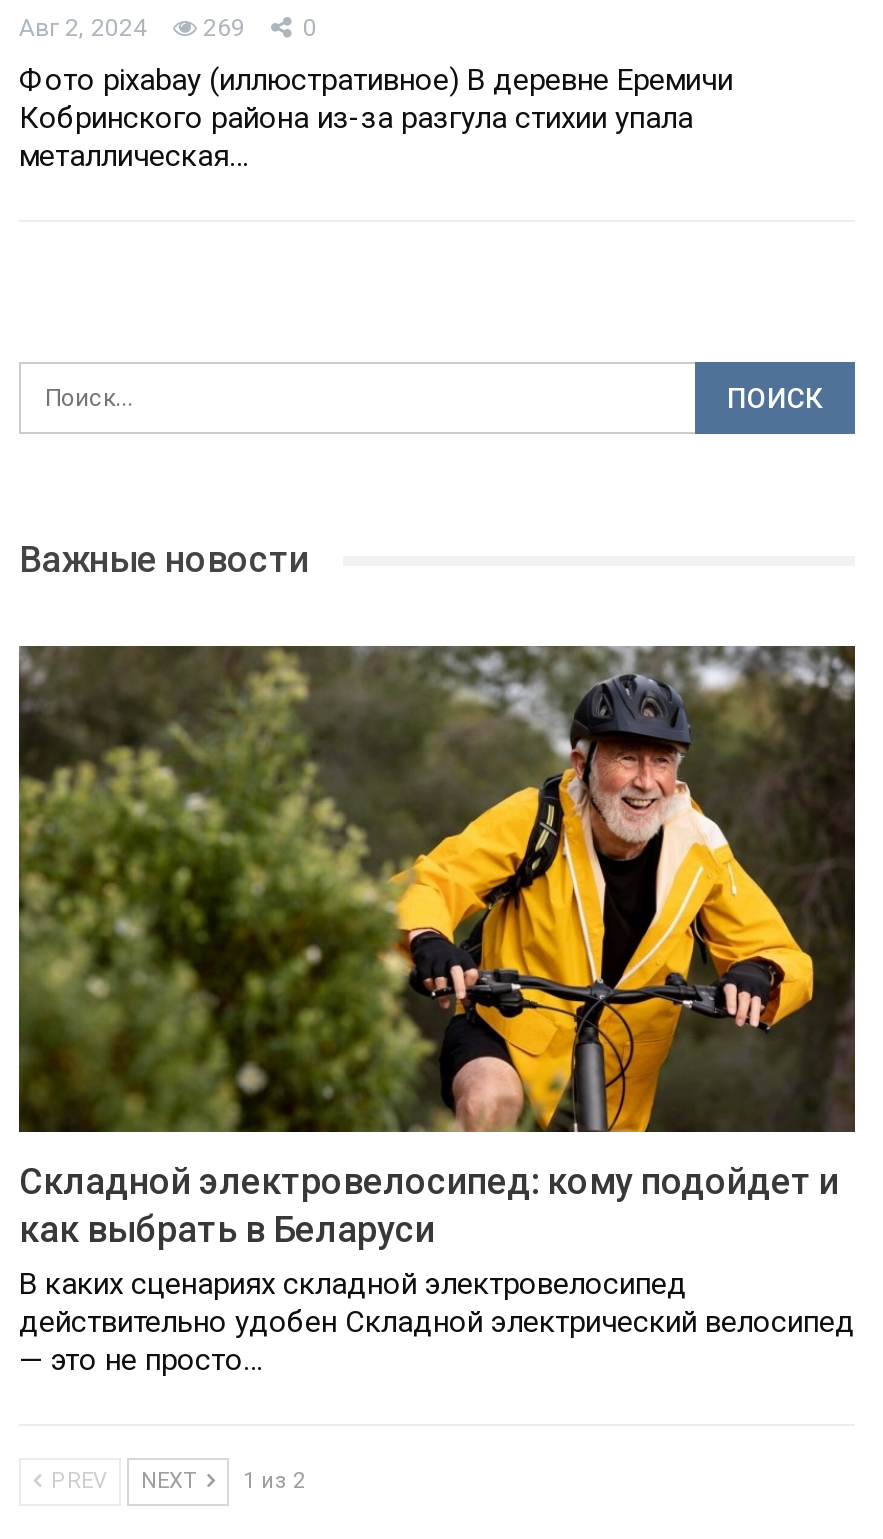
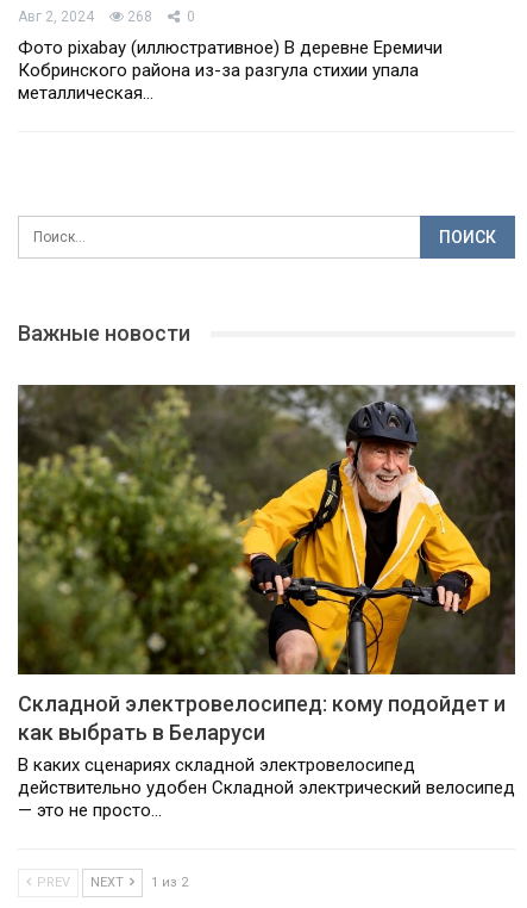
[203,15,317,43] 269 0 -> [127,9,195,26] 268 0

